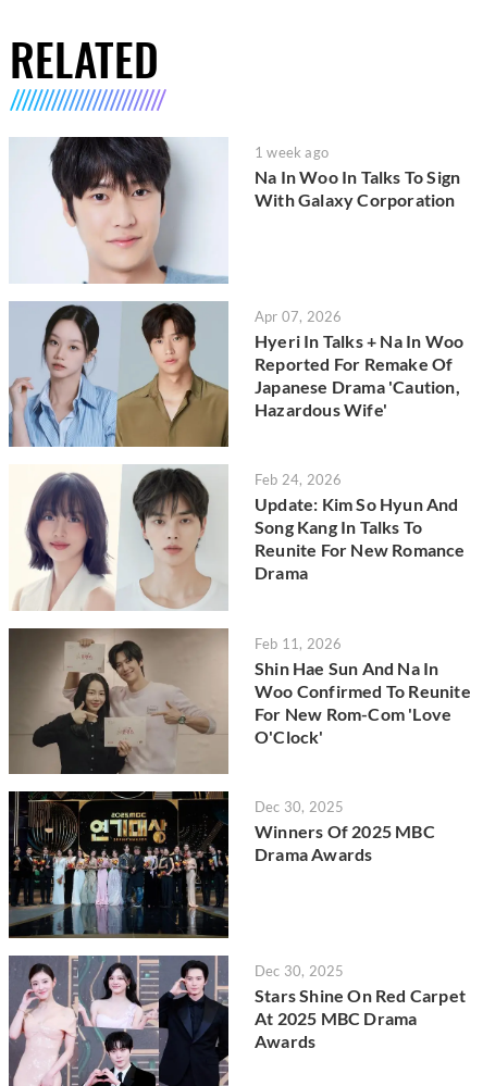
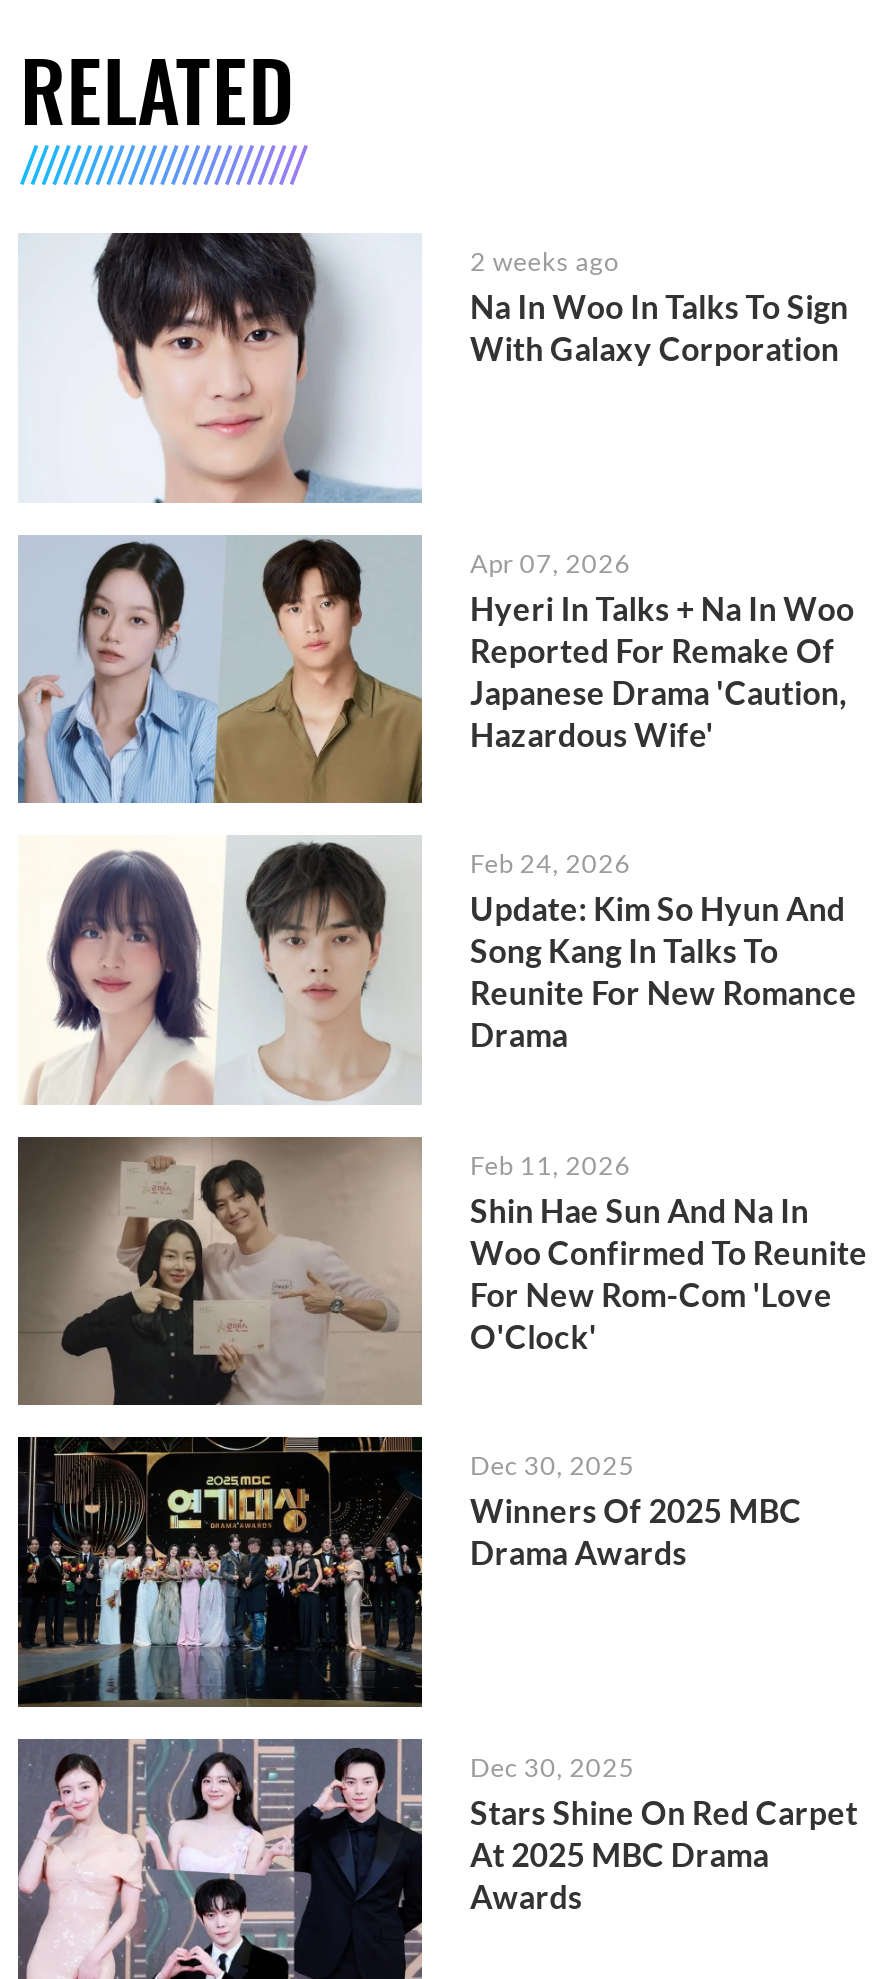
[255,143,329,161] 1 week ago -> [470,245,618,277] 2 weeks ago

